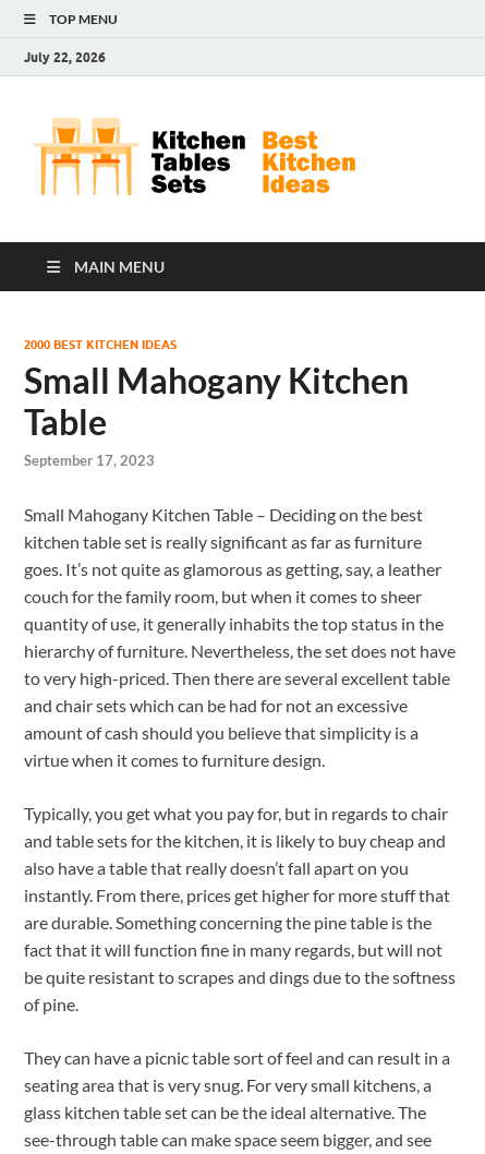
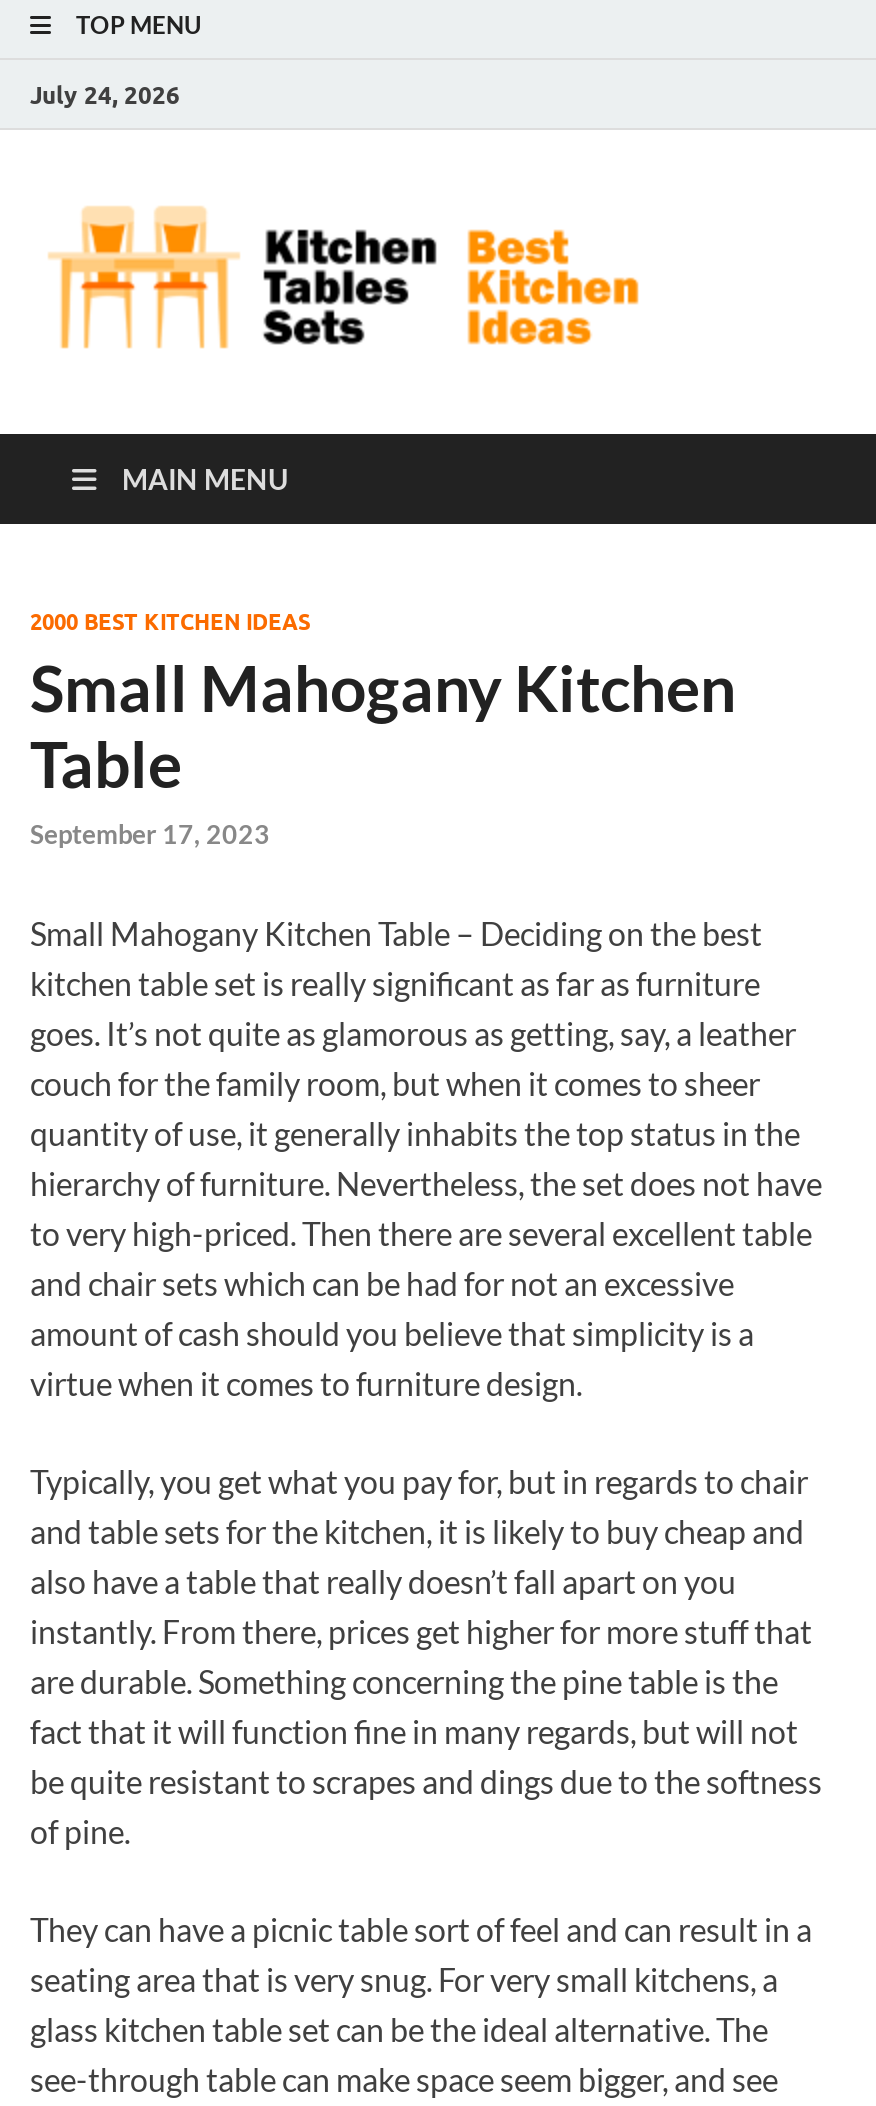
[24,49,106,65] July 22, 2026 -> [30,79,180,109] July 24, 2026

